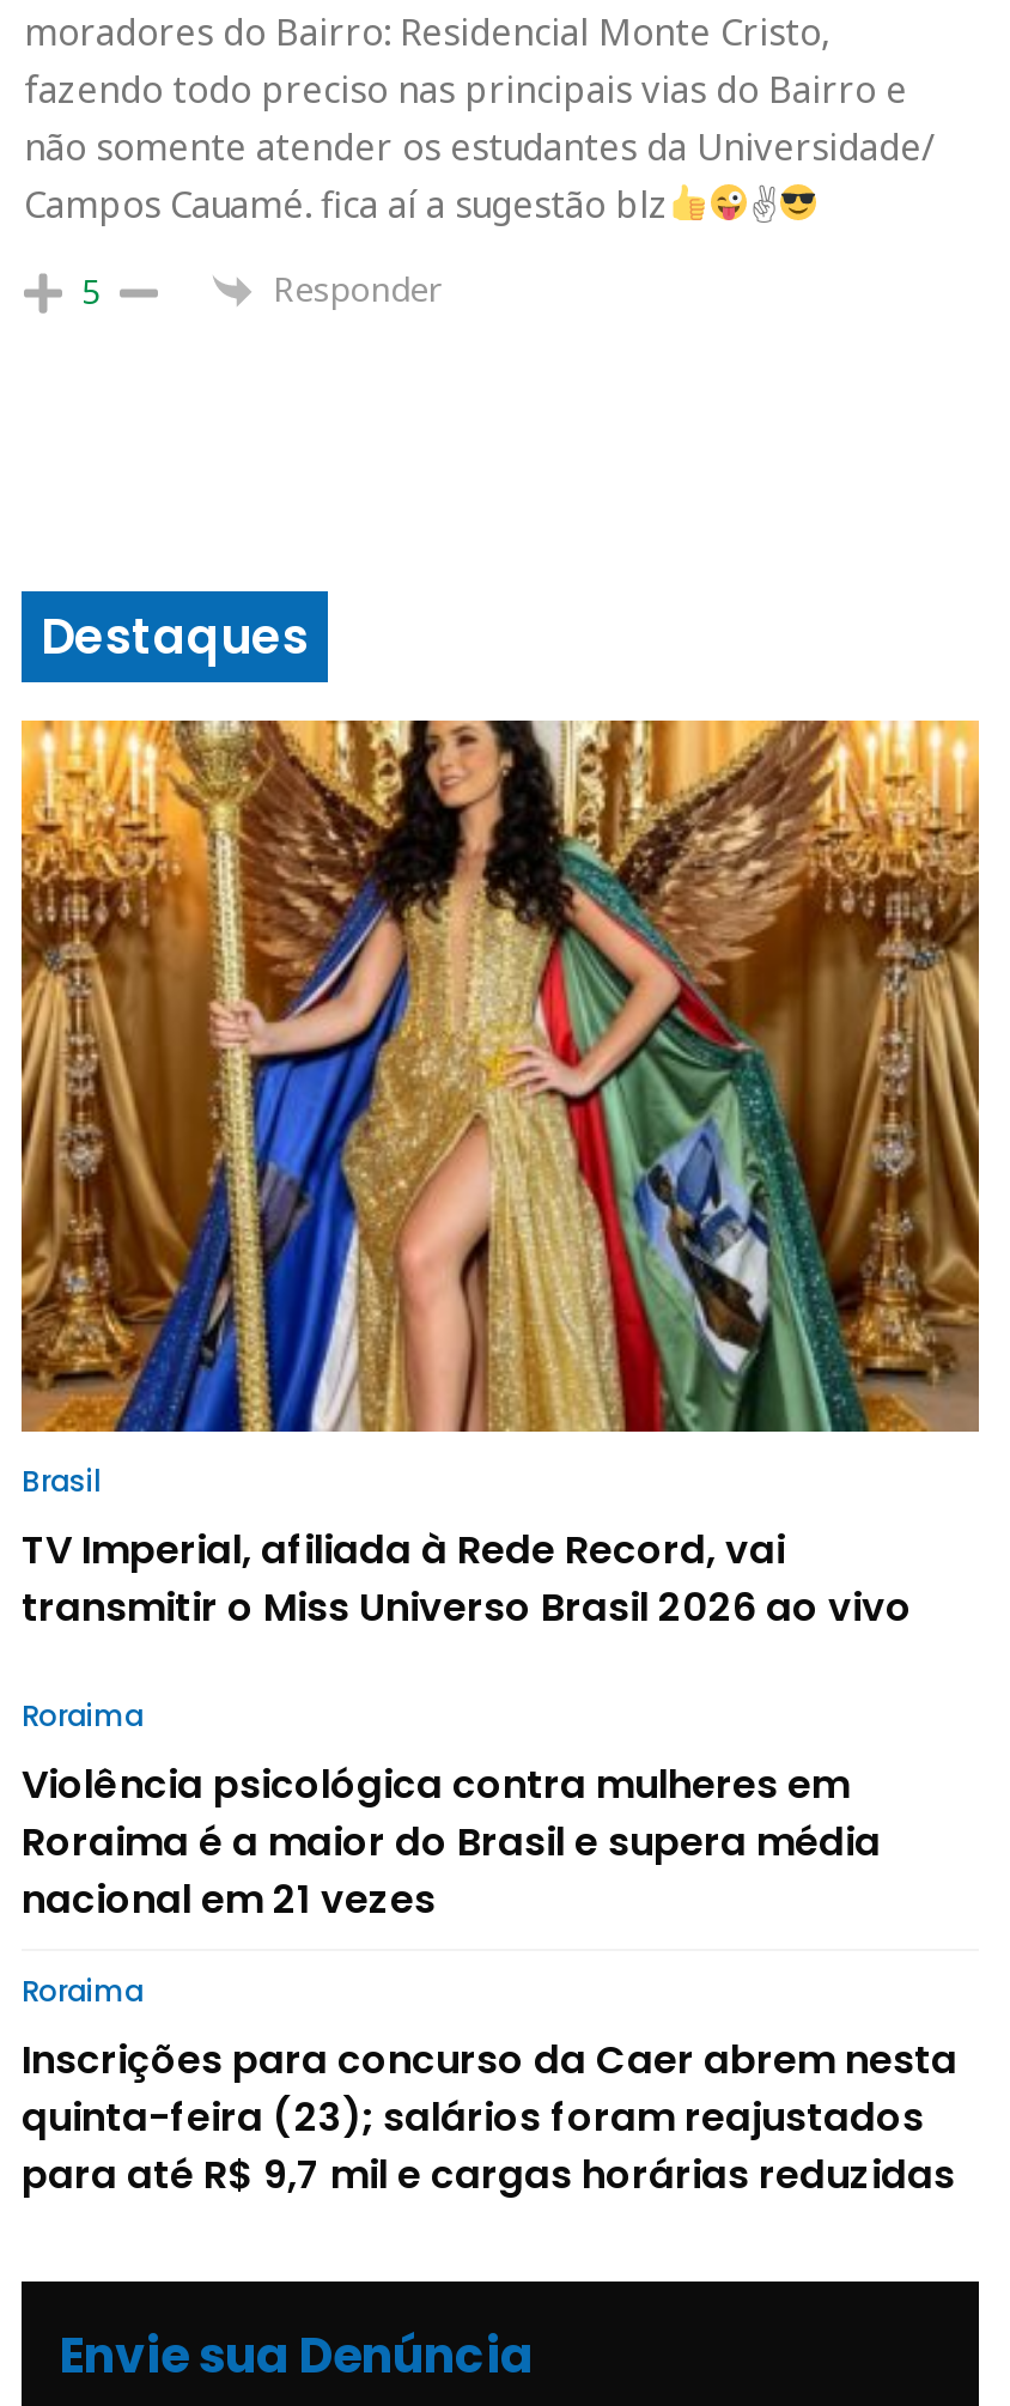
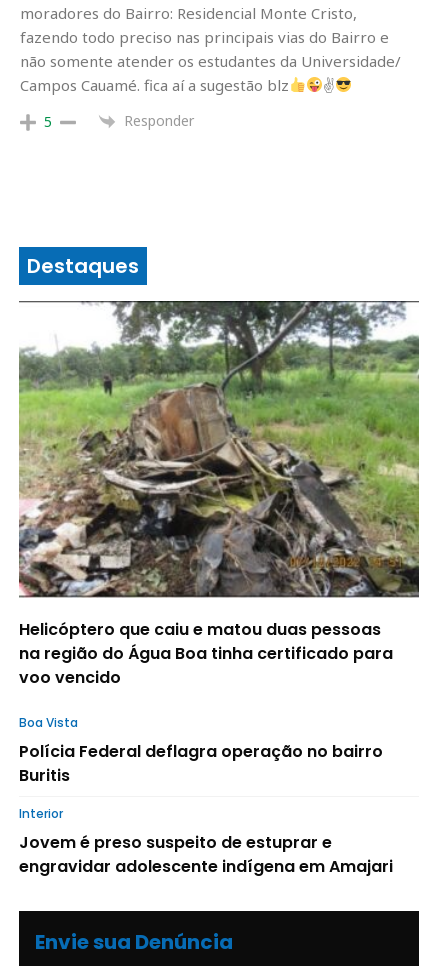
[19,718,981,1635] [image] | Brasil | TV Imperial, afiliada à Rede Record, vai | transmitir o Miss Universo Brasil 2026 ao vivo -> [18,300,420,689] [image] | Helicóptero que caiu e matou duas pessoas | na região do Água Boa tinha certificado para | voo vencido
[22,1694,881,1927] Roraima | Violência psicológica contra mulheres em | Roraima é a maior do Brasil e supera média | nacional em 21 vezes -> [19,714,383,787] Boa Vista | Polícia Federal deflagra operação no bairro | Buritis
[22,1970,957,2202] Roraima | Inscrições para concurso da Caer abrem nesta | quinta-feira (23); salários foram reajustados | para até R$ 9,7 mil e cargas horárias reduzidas -> [19,805,393,878] Interior | Jovem é preso suspeito de estuprar e | engravidar adolescente indígena em Amajari

